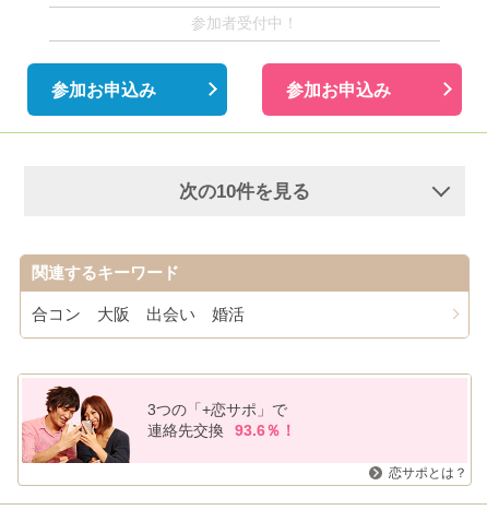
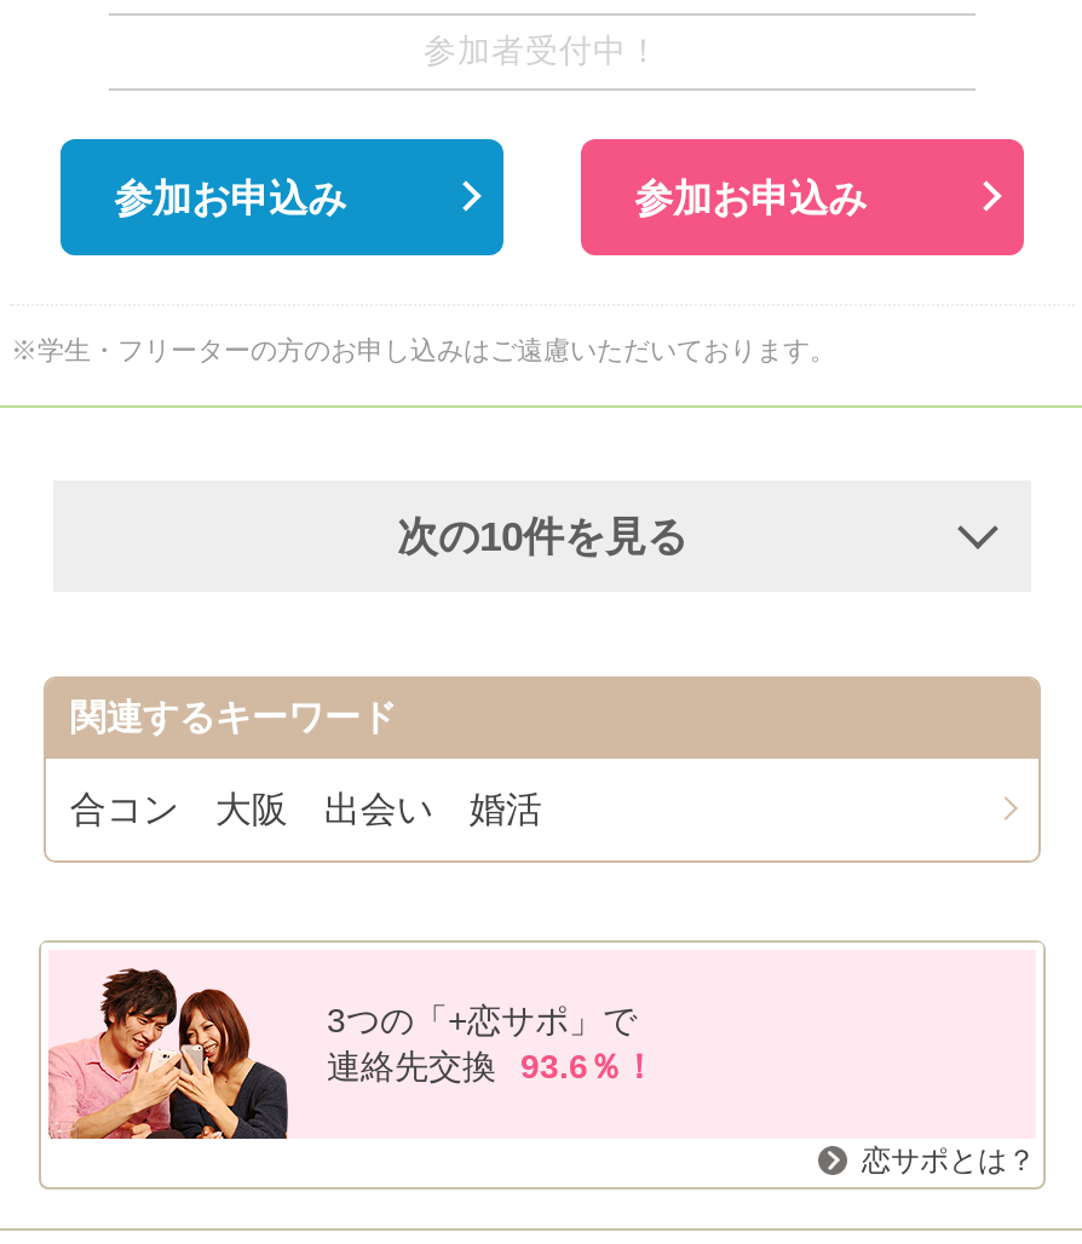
none -> [11,335,836,364] ※学生・フリーターの方のお申し込みはご遠慮いただいております。

